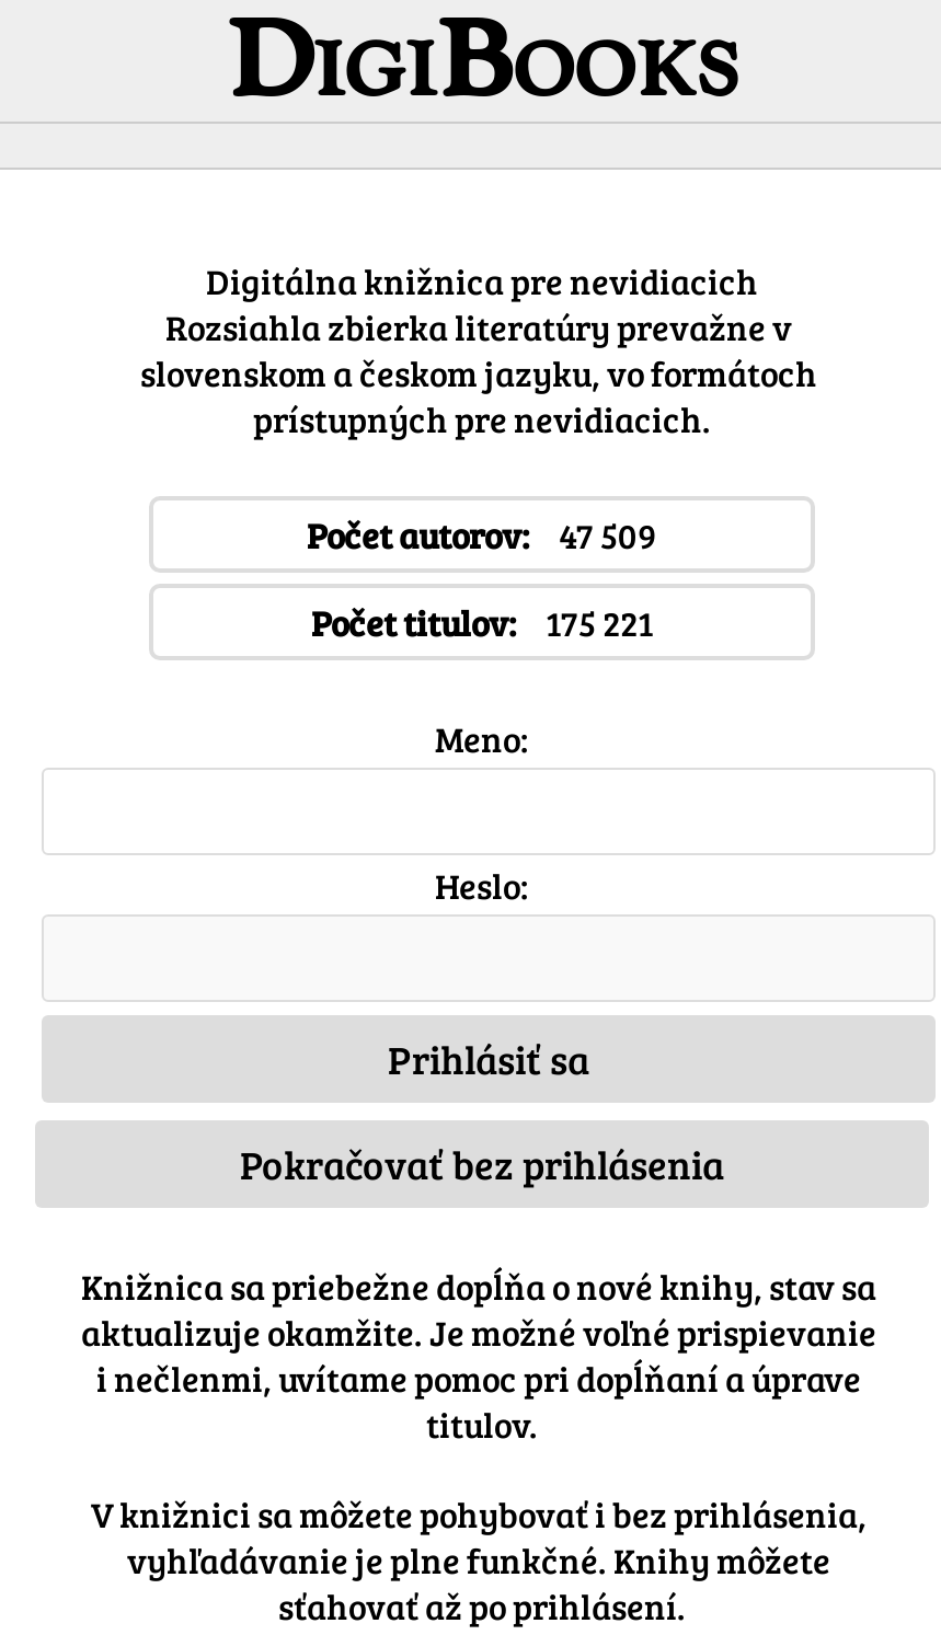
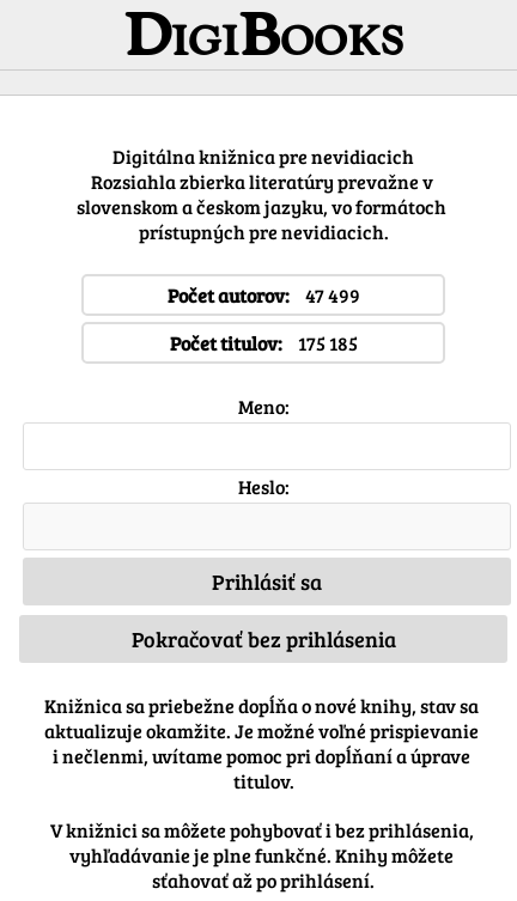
[307,511,657,557] Počet autorov: 47 509 -> [167,282,360,308] Počet autorov: 47 499
[311,599,653,645] Počet titulov: 175 221 -> [169,330,357,355] Počet titulov: 175 185

